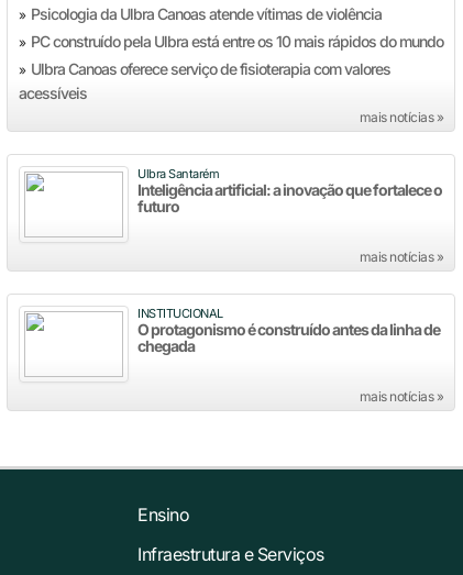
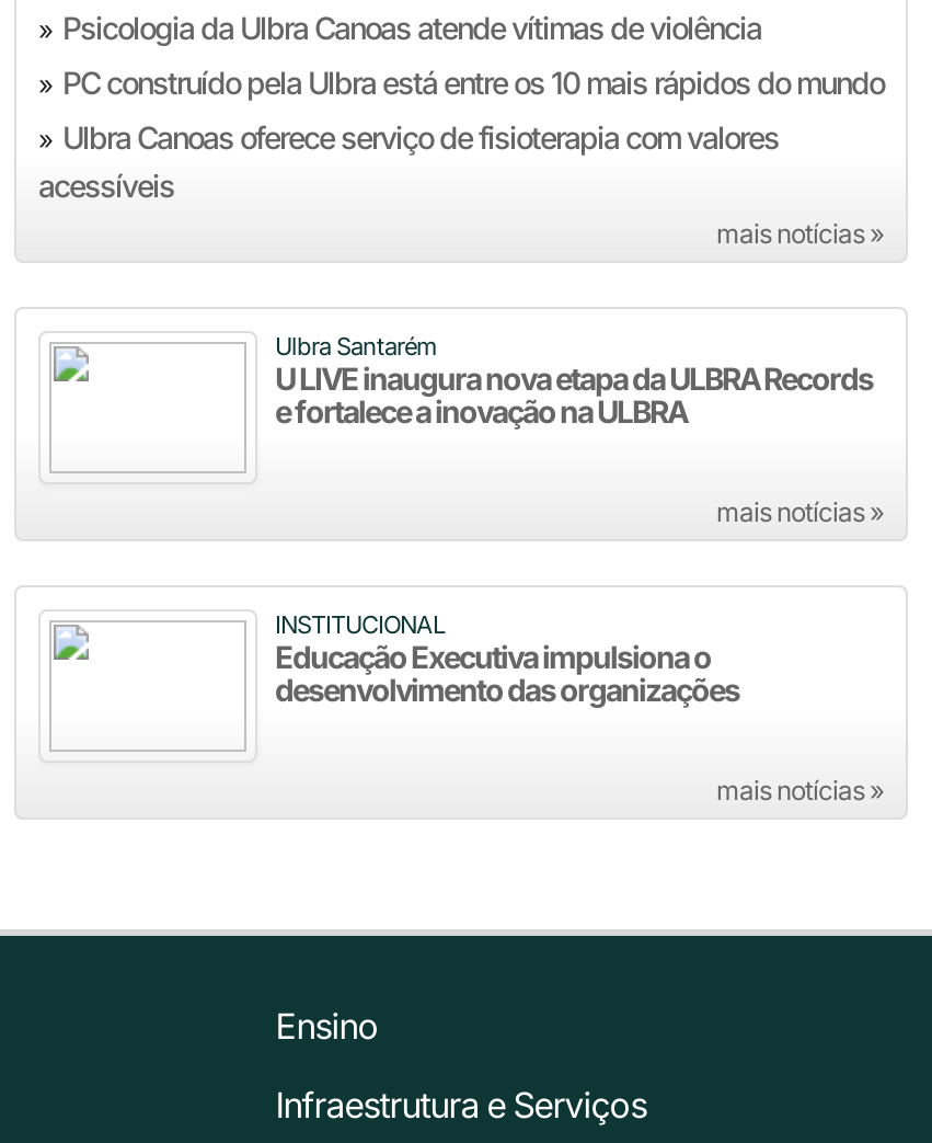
[137,181,442,216] Inteligência artificial: a inovação que fortalece o | futuro -> [275,360,873,430] U LIVE inaugura nova etapa da ULBRA Records | e fortalece a inovação na ULBRA
[137,320,440,356] O protagonismo é construído antes da linha de | chegada -> [275,639,739,709] Educação Executiva impulsiona o | desenvolvimento das organizações

